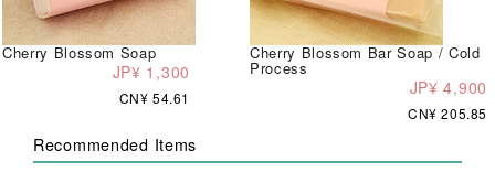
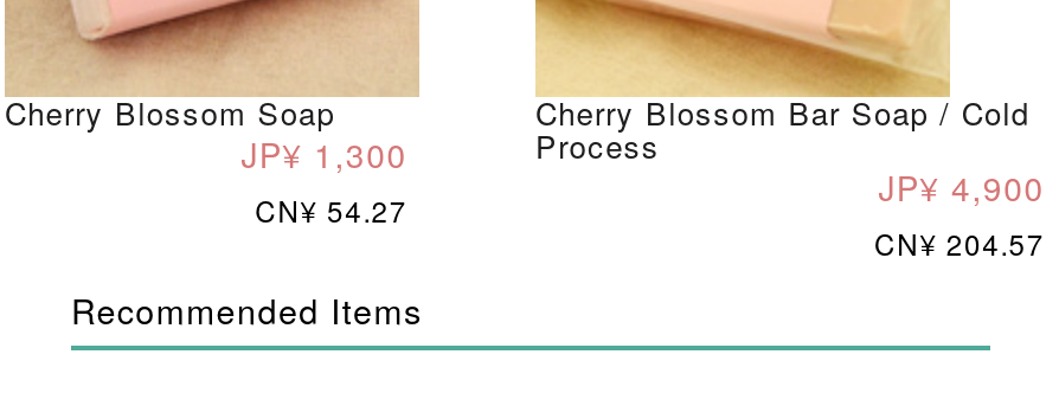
[119,88,190,107] CN¥ 54.61 -> [255,189,407,229] CN¥ 54.27
[408,103,487,122] CN¥ 205.85 -> [874,222,1045,262] CN¥ 204.57

